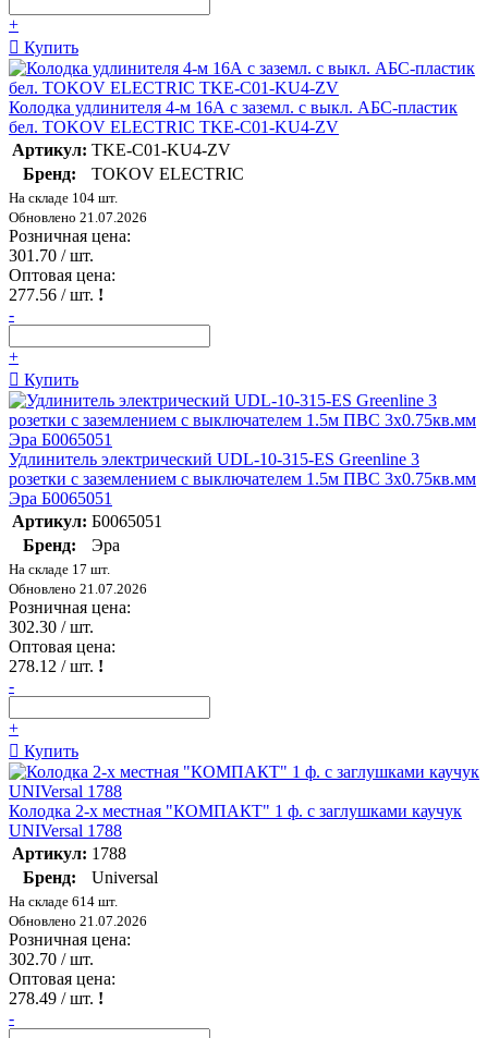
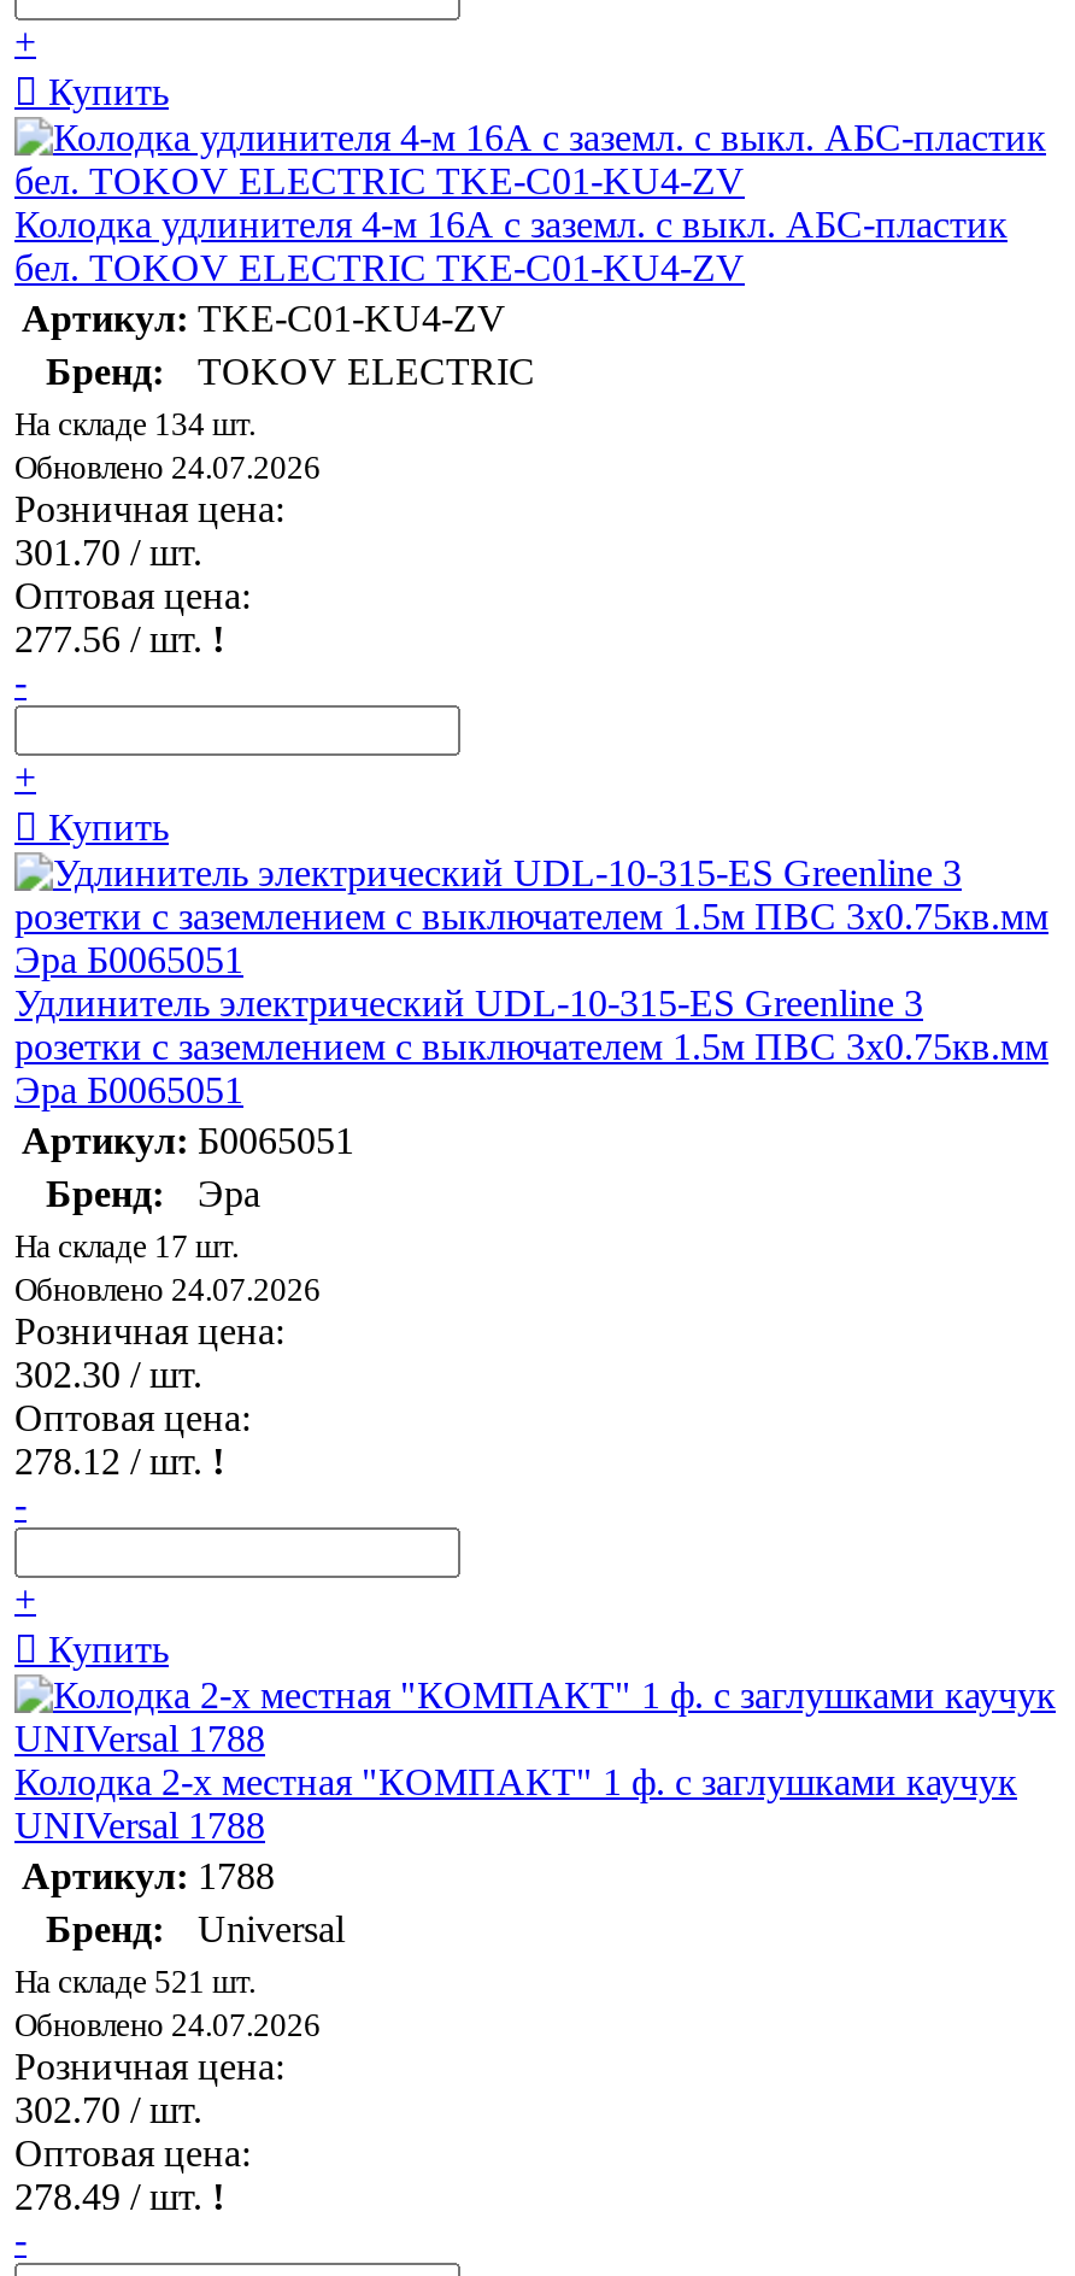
[9,190,118,206] На складе 104 шт. -> [14,406,255,442] На складе 134 шт.
[9,209,147,225] Обновлено 21.07.2026 -> [14,450,321,486] Обновлено 24.07.2026
[9,581,147,597] Обновлено 21.07.2026 -> [14,1272,321,1308] Обновлено 24.07.2026
[9,893,118,909] На складе 614 шт. -> [14,1964,255,2000] На складе 521 шт.
[9,913,147,929] Обновлено 21.07.2026 -> [14,2007,321,2043] Обновлено 24.07.2026

